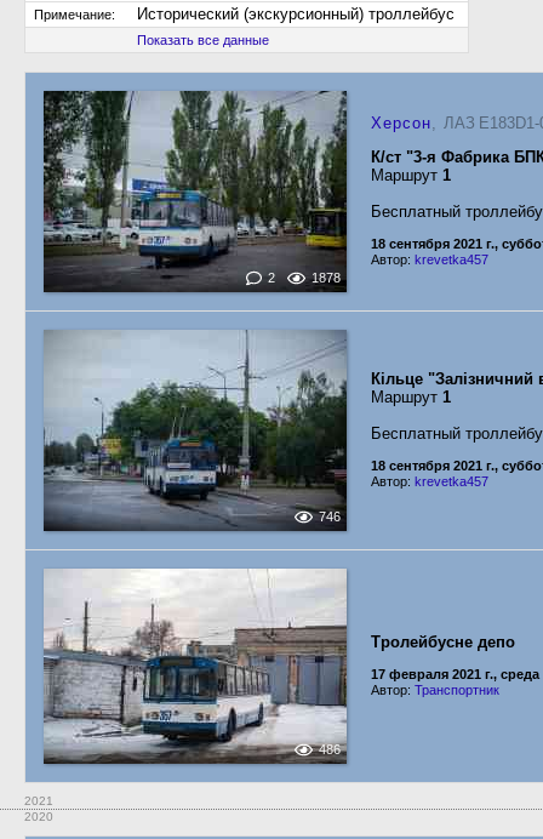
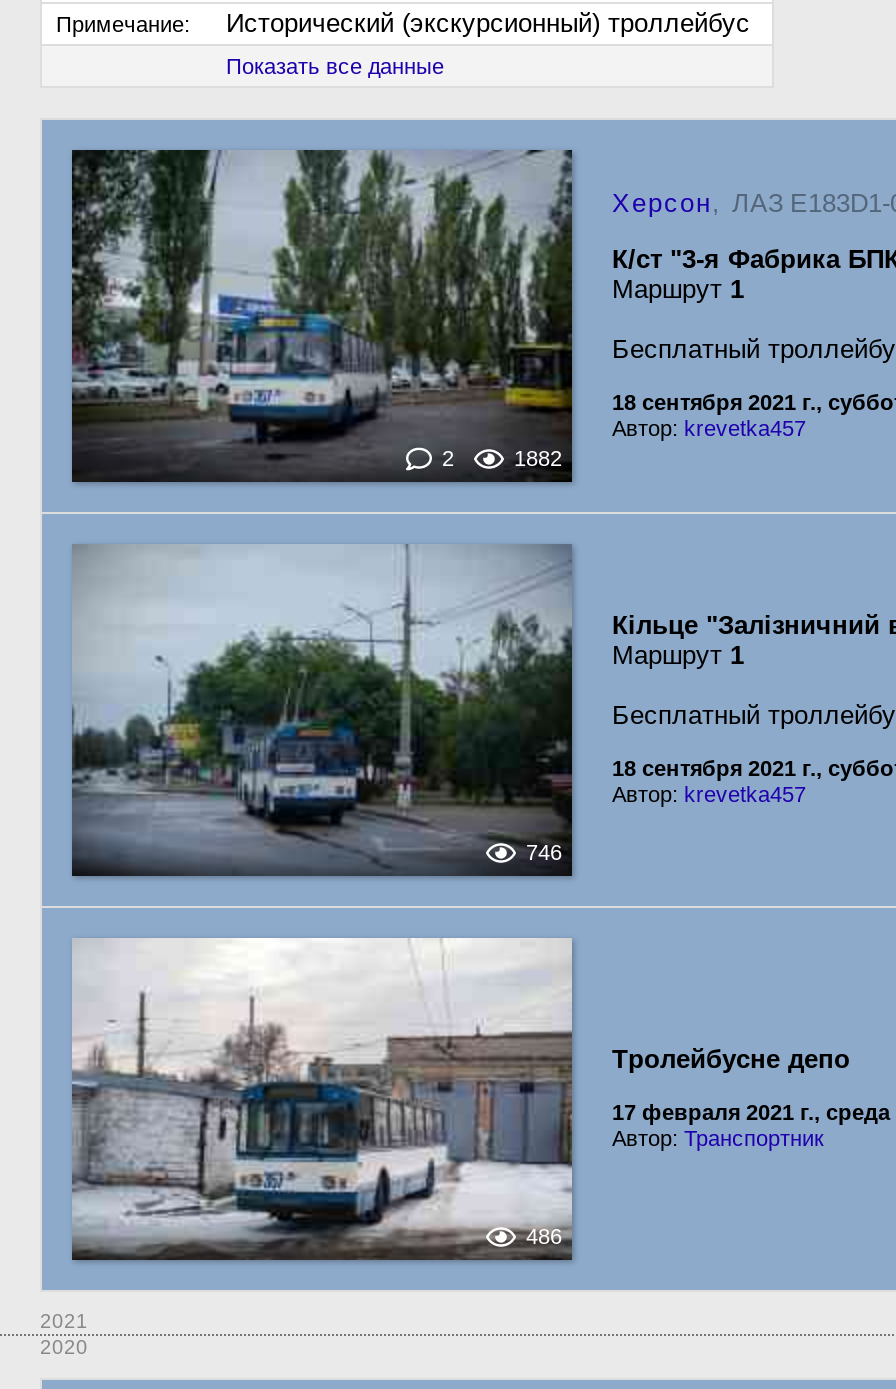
[311,270,341,285] 1878 -> [514,446,562,470] 1882

